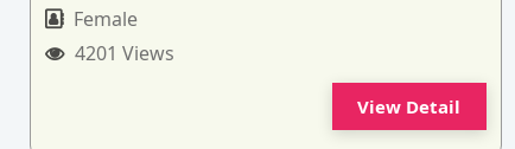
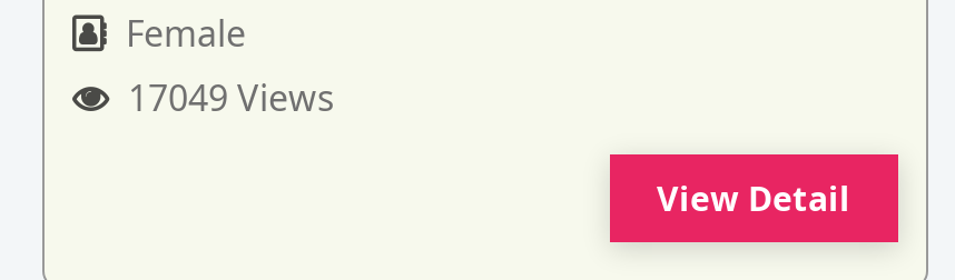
[70,40,175,66] 4201 Views -> [119,74,335,123] 17049 Views

